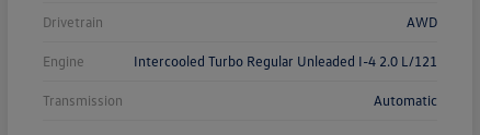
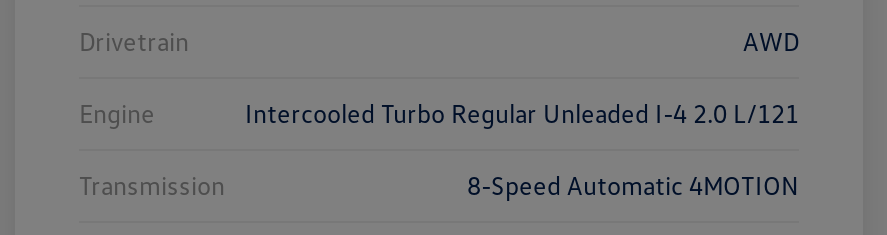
[374,92,437,109] Automatic -> [467,169,799,201] 8-Speed Automatic 4MOTION

